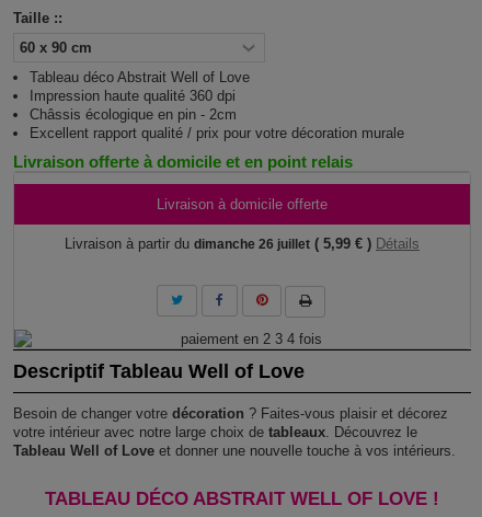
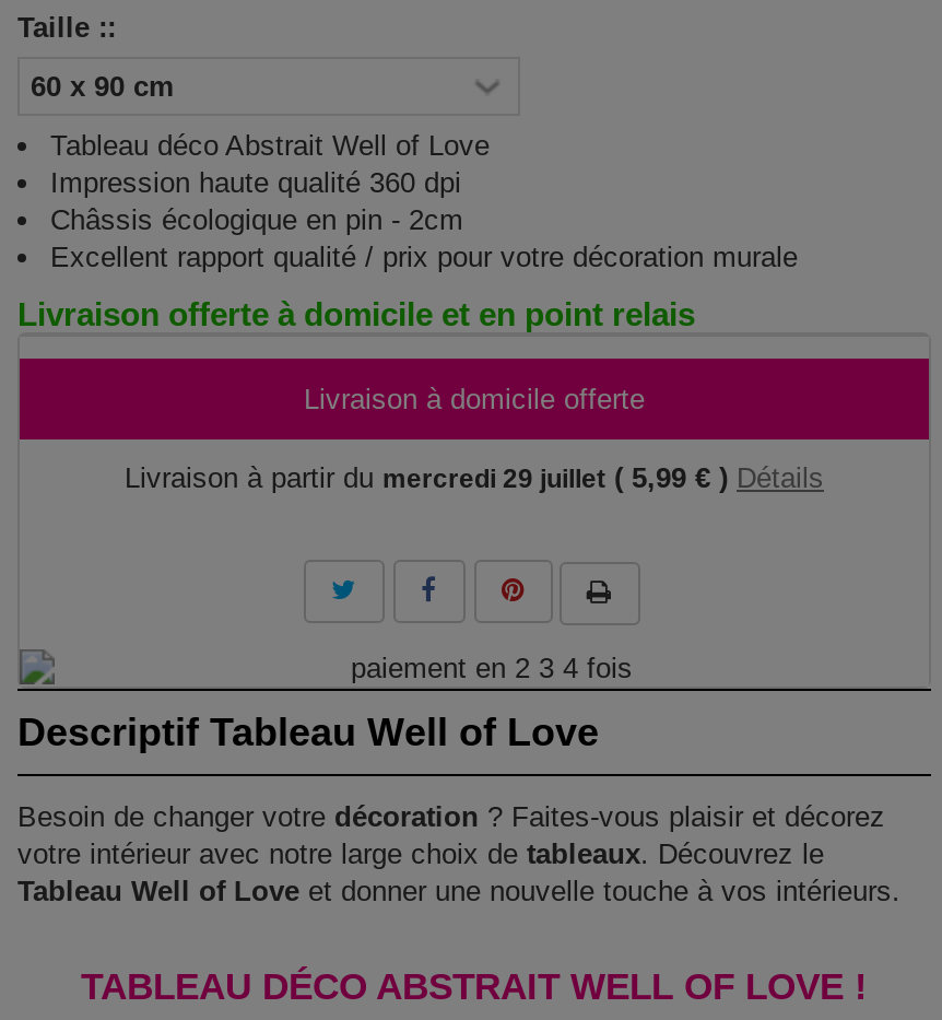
[65,235,420,252] Livraison à partir du dimanche 26 juillet ( 5,99 € ) Détails -> [125,461,824,494] Livraison à partir du mercredi 29 juillet ( 5,99 € ) Détails

